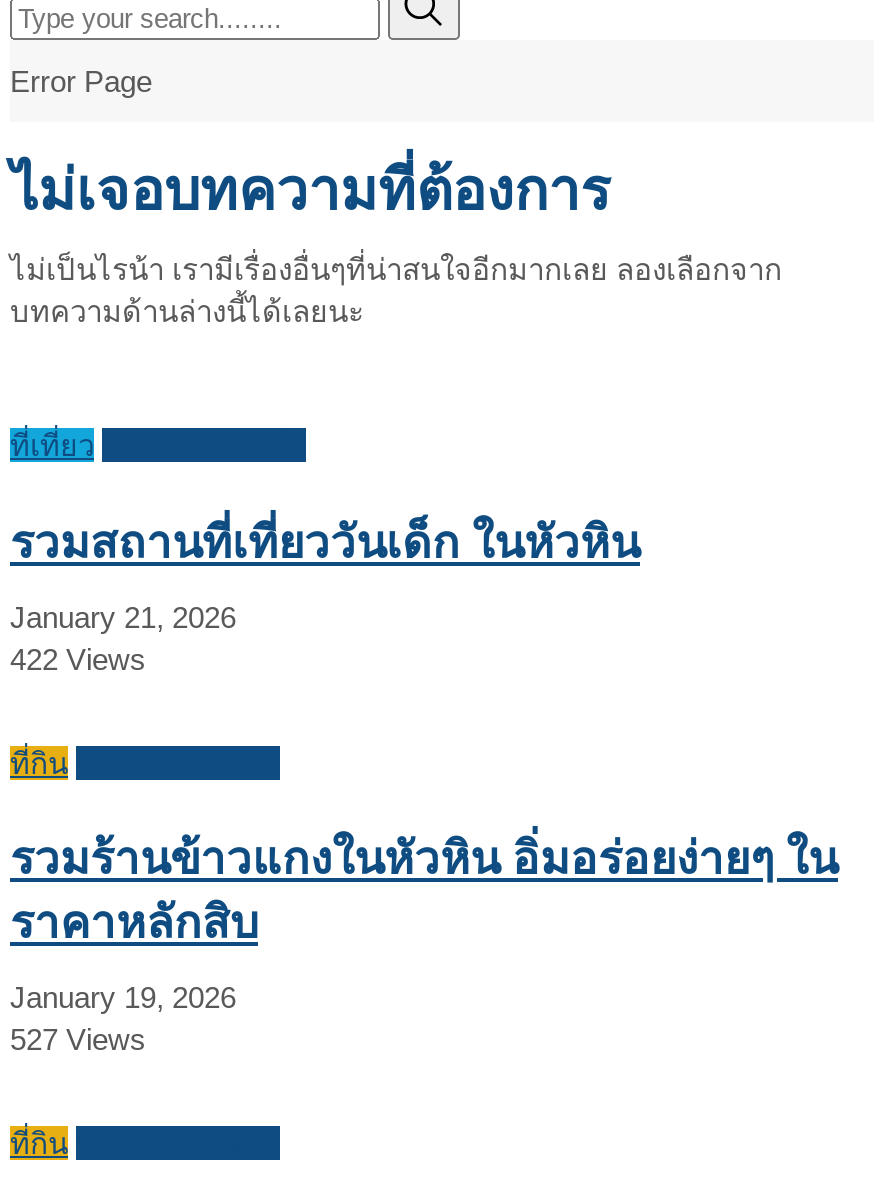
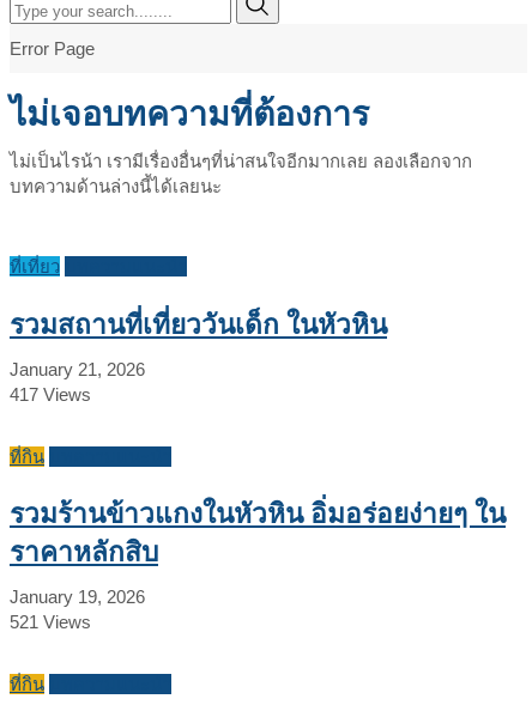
[10,641,146,675] 422 Views -> [10,384,91,404] 417 Views
[10,1022,146,1056] 527 Views -> [10,612,91,632] 521 Views

